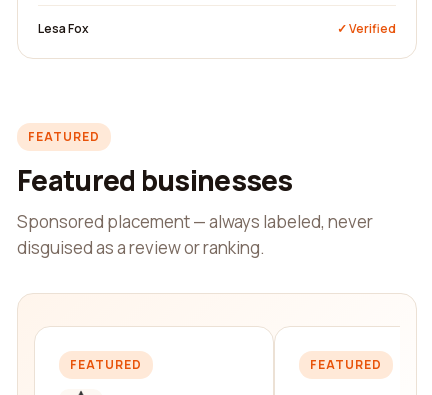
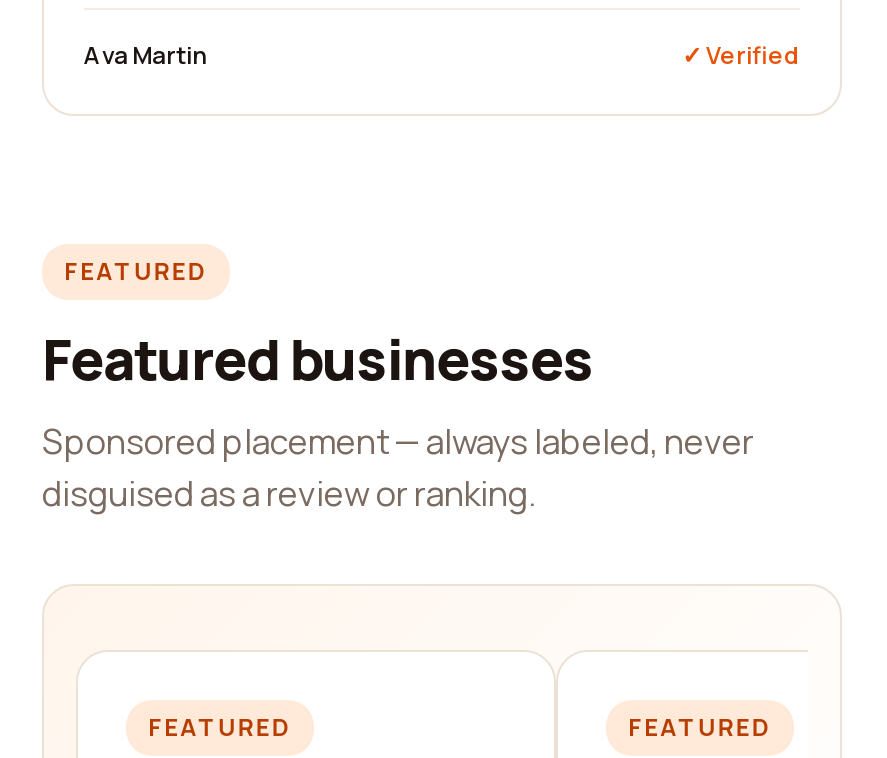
[38,20,89,37] Lesa Fox -> [84,38,208,72] Ava Martin

